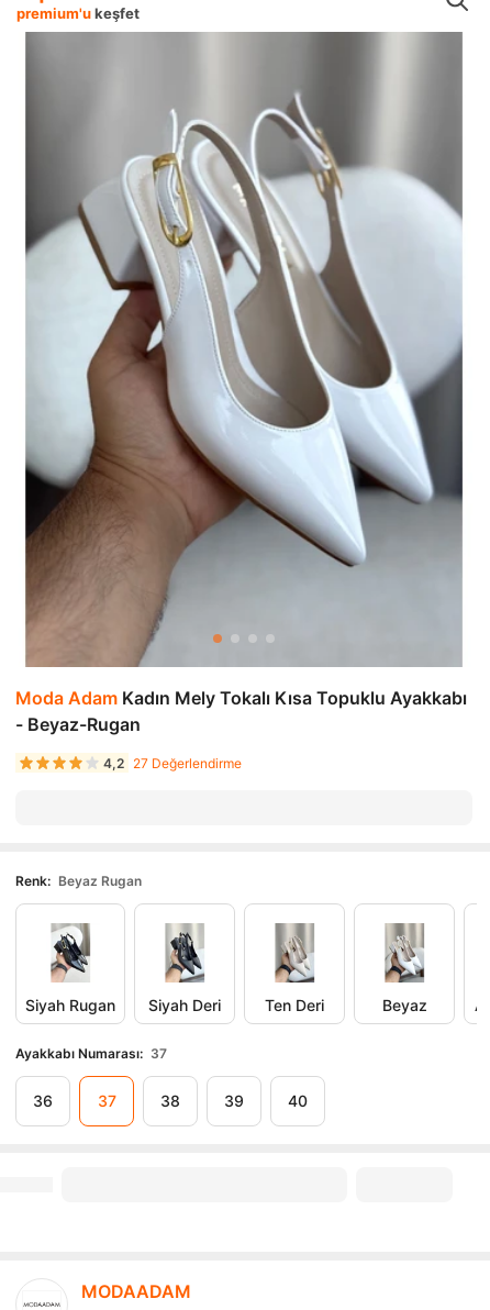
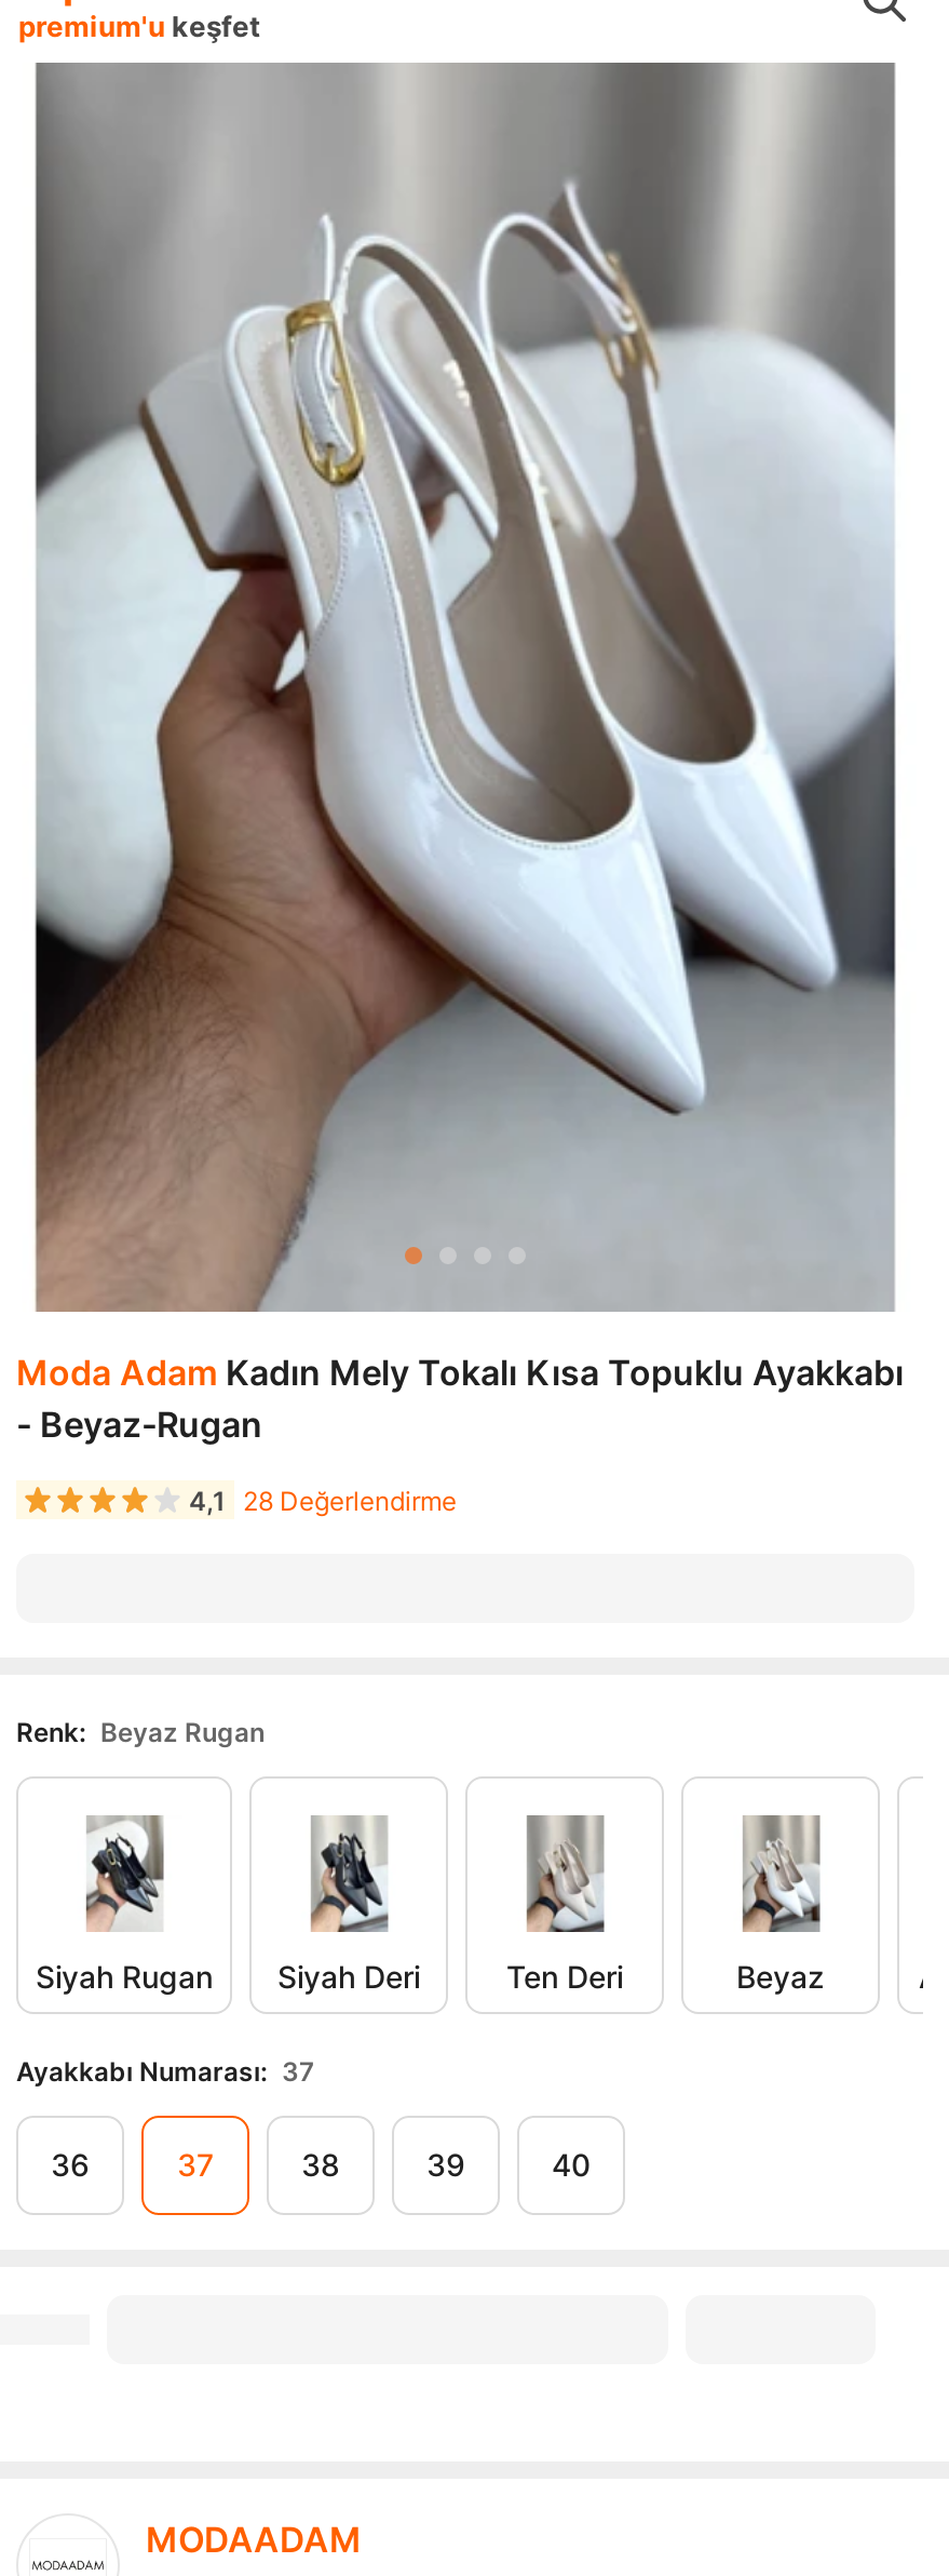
[103,755,242,771] 4,2 27 Değerlendirme -> [189,1484,457,1517] 4,1 28 Değerlendirme

